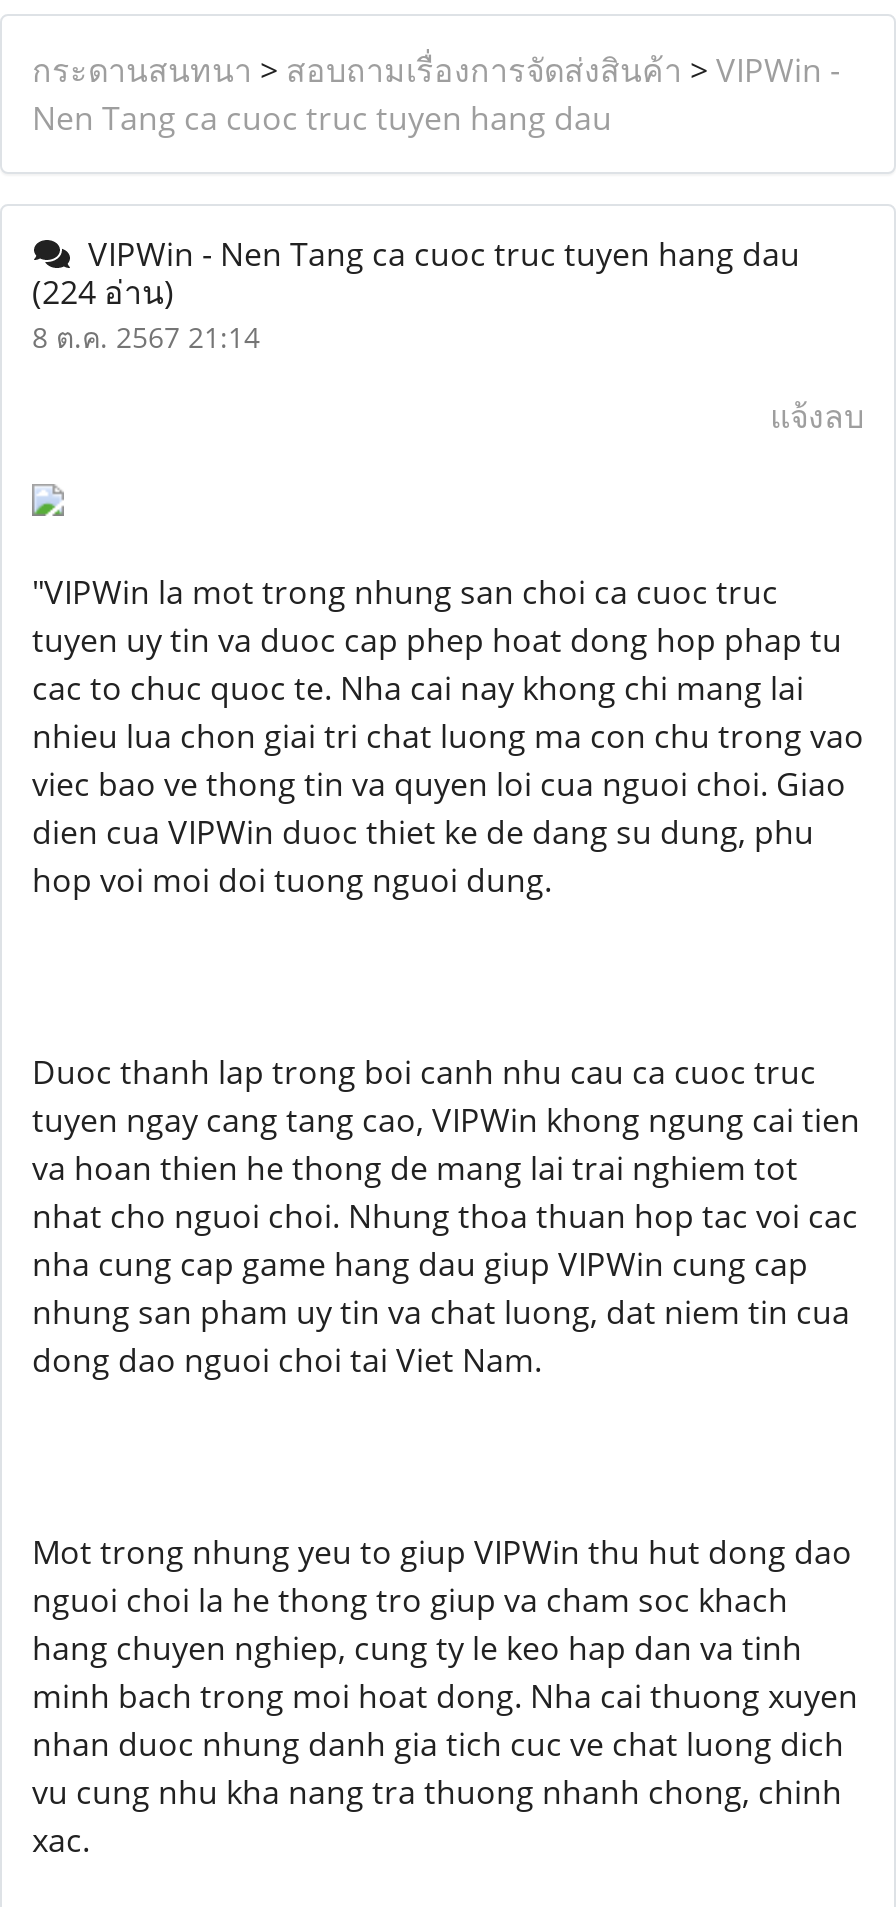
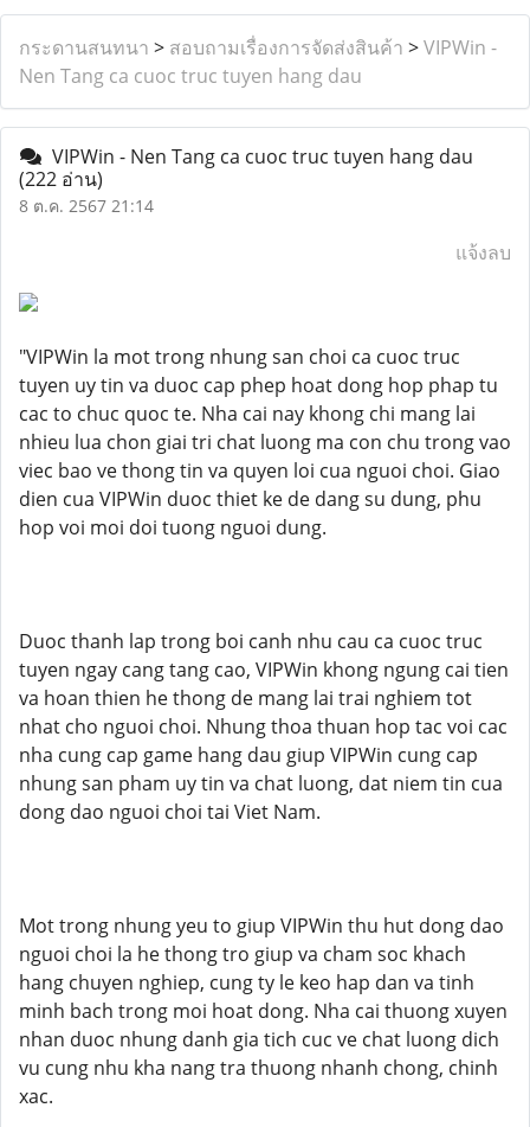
[32,270,174,314] (224 อ่าน) -> [19,166,103,192] (222 อ่าน)

